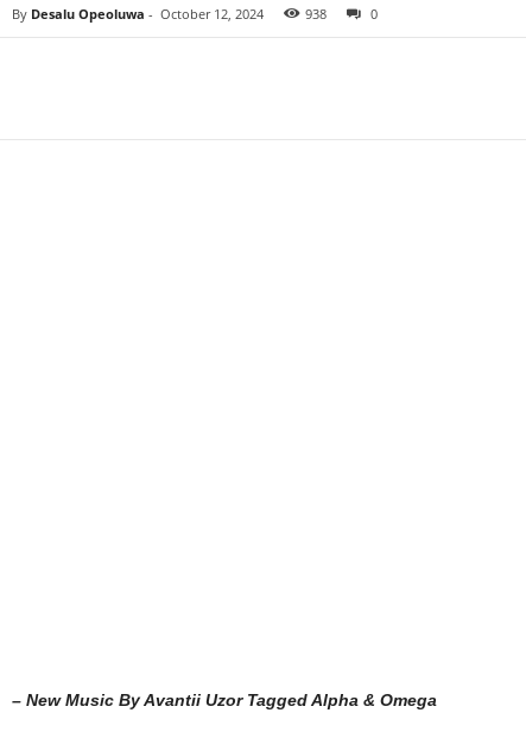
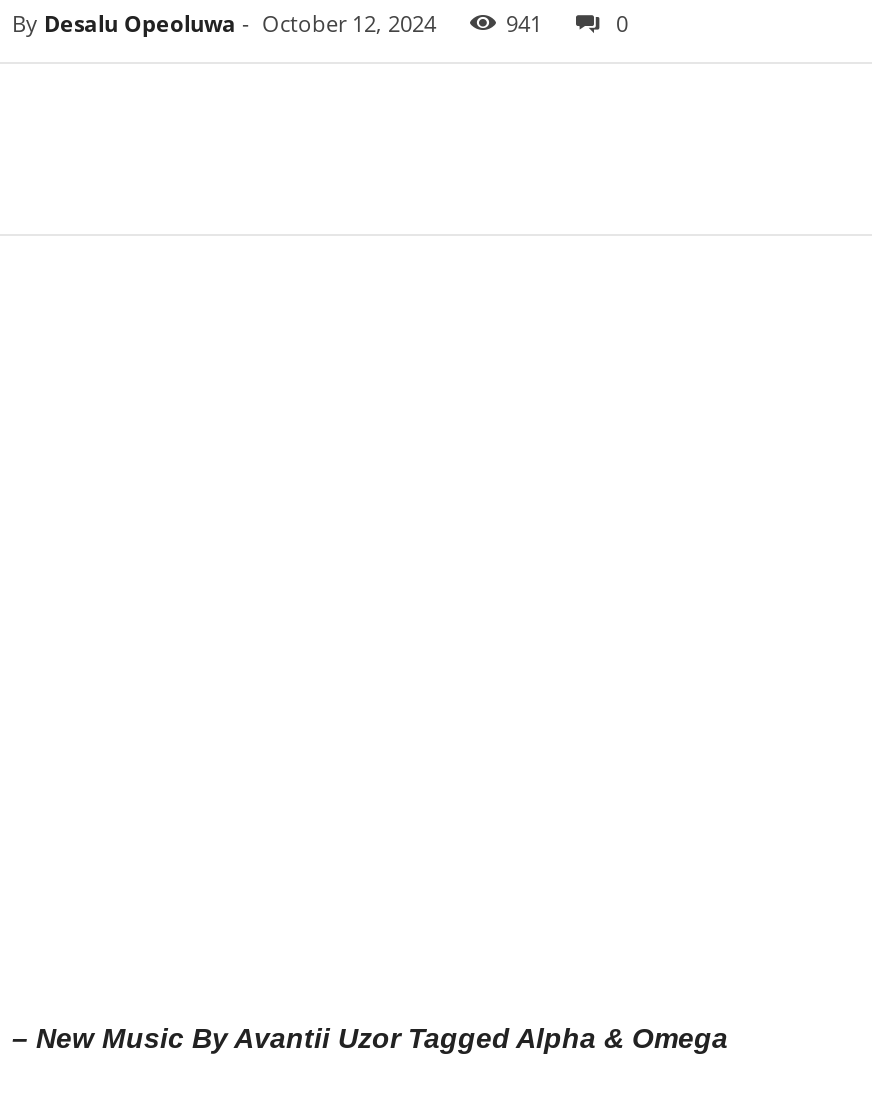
[305,5,327,23] 938 -> [506,8,542,38] 941

